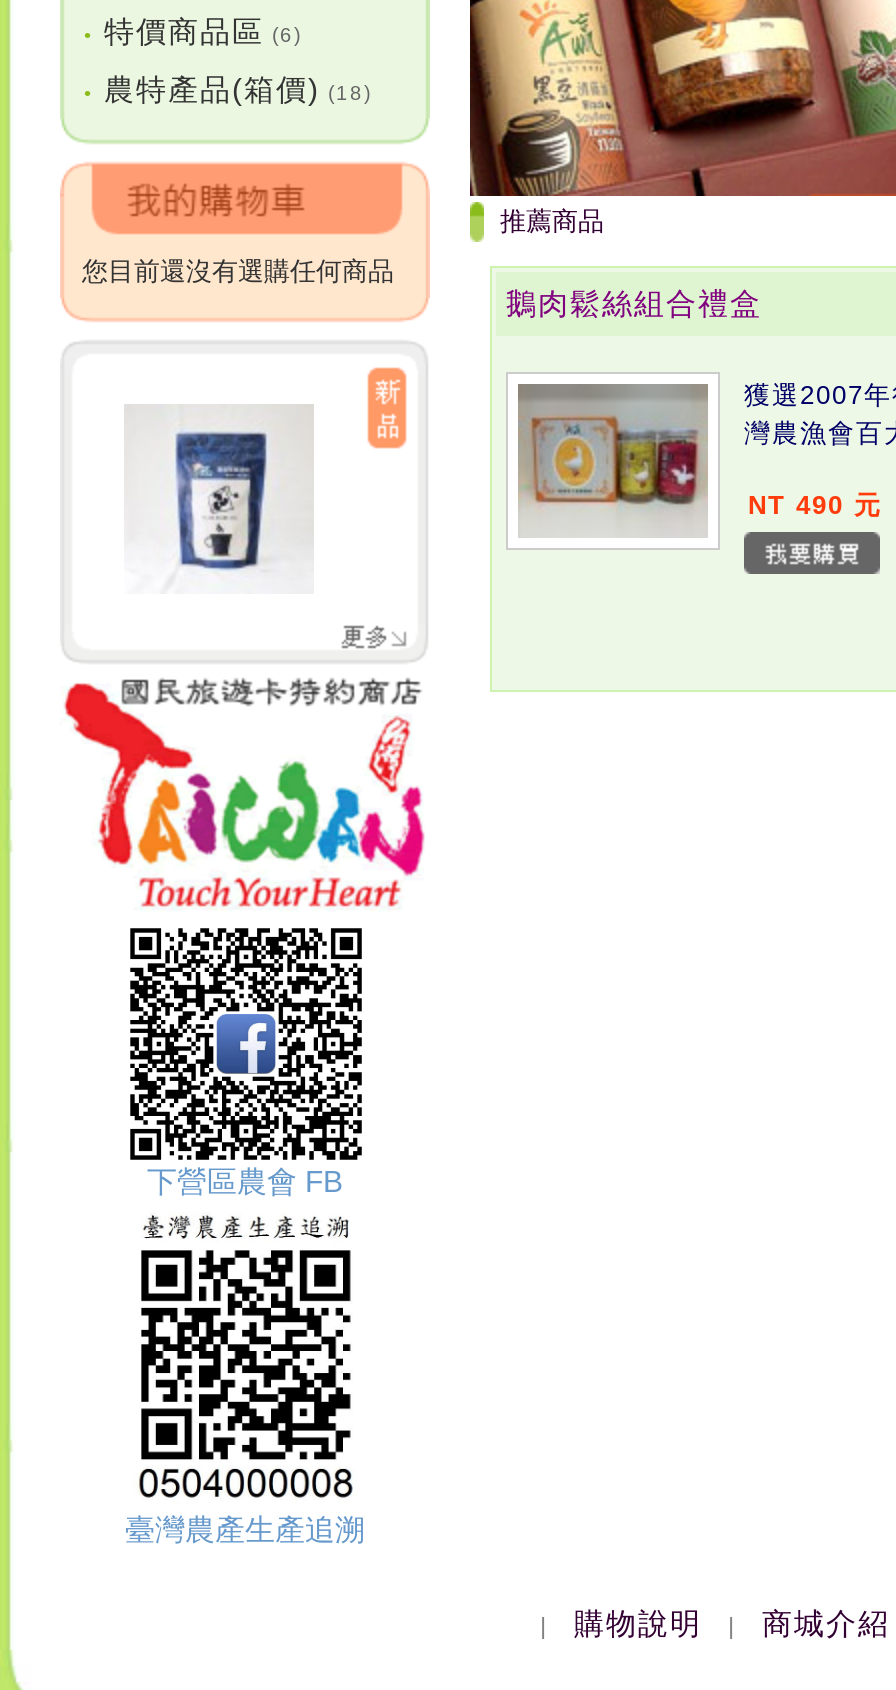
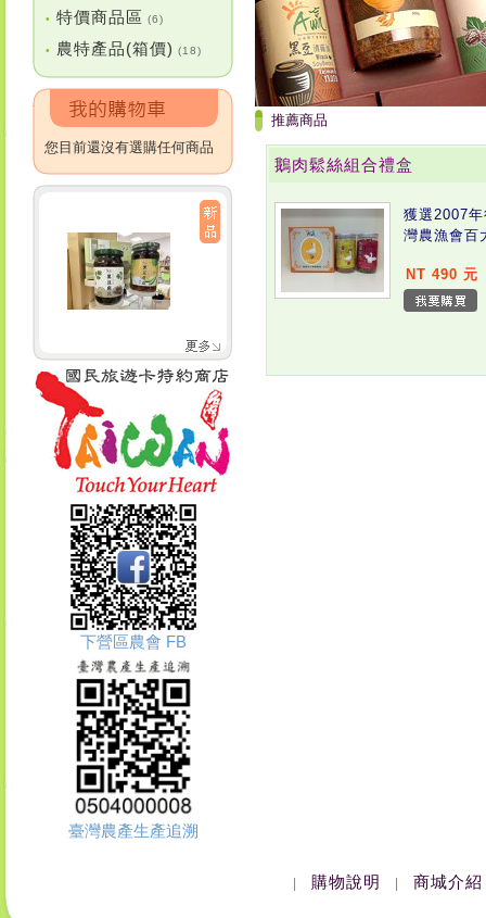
[124,406,312,570] [image] -> [66,222,171,311] [image]

